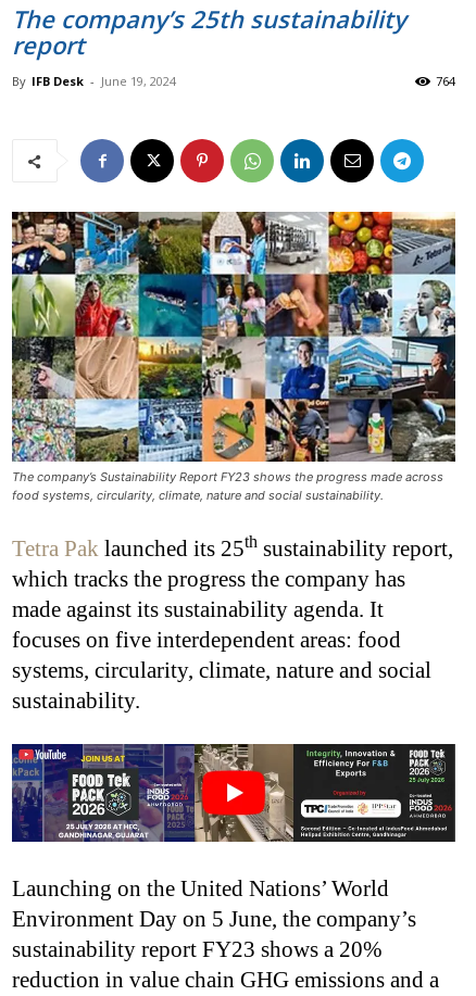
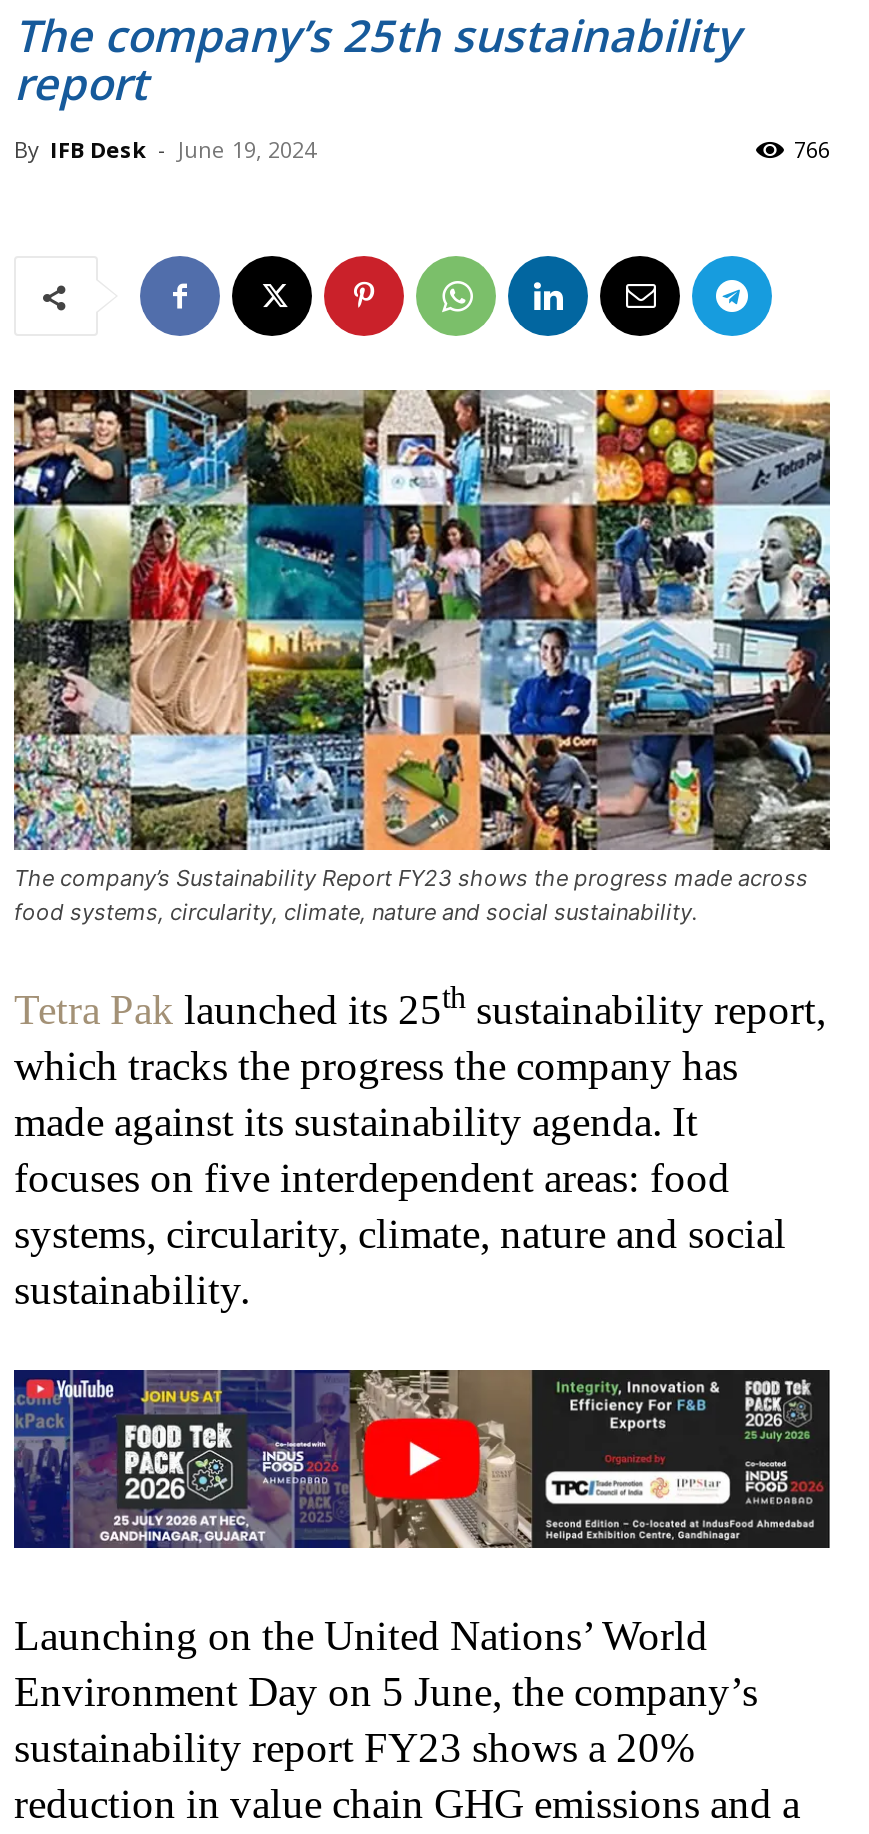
[436,73,455,89] 764 -> [794,134,830,164] 766

